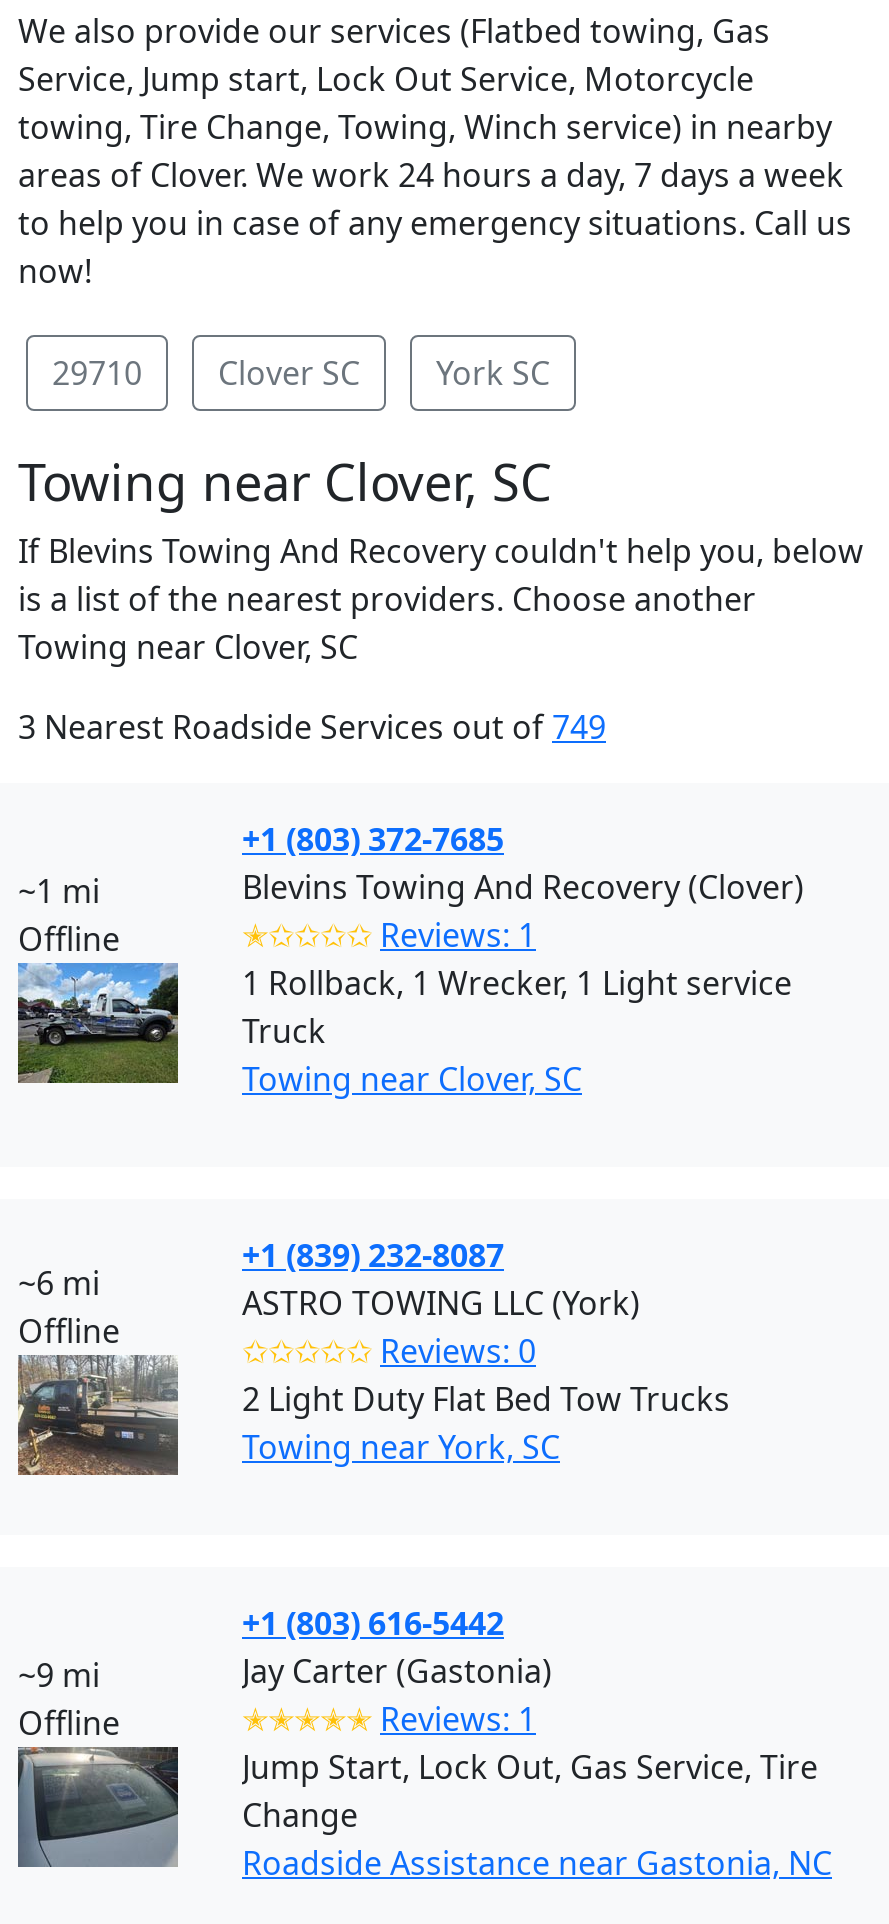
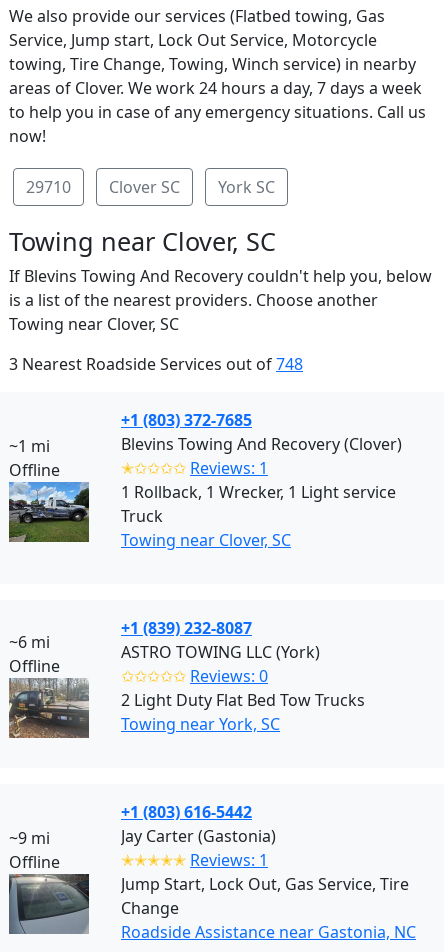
[18,705,606,749] 3 Nearest Roadside Services out of 749 -> [9,353,303,375] 3 Nearest Roadside Services out of 748

